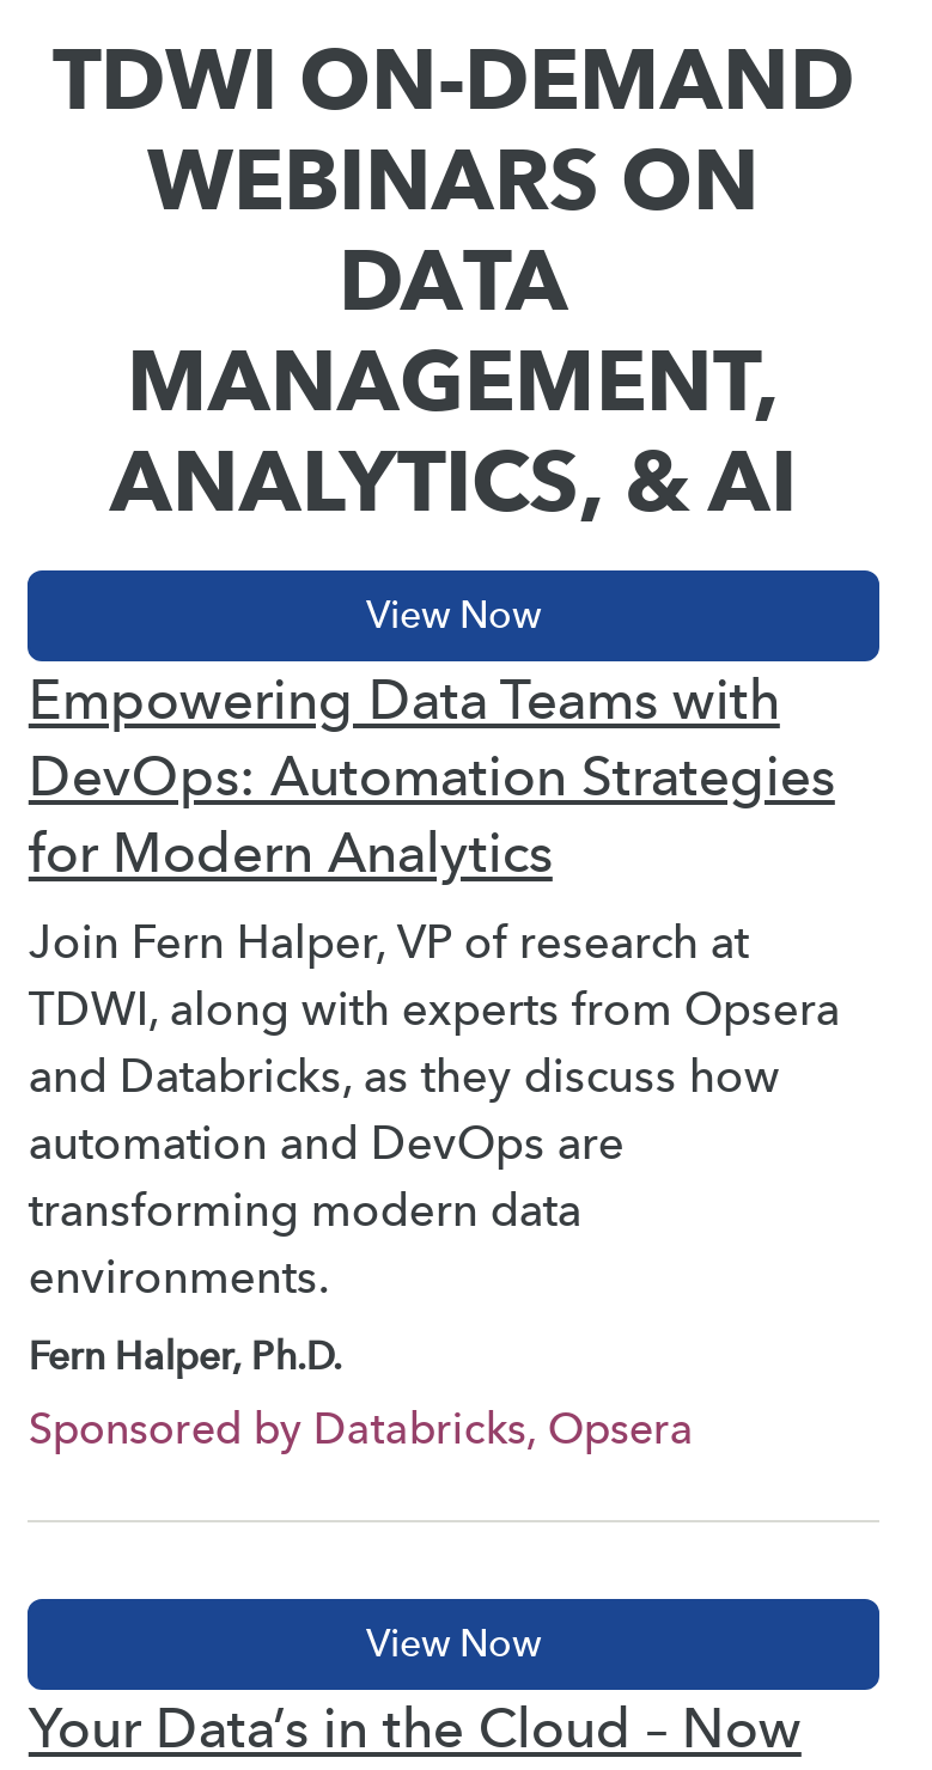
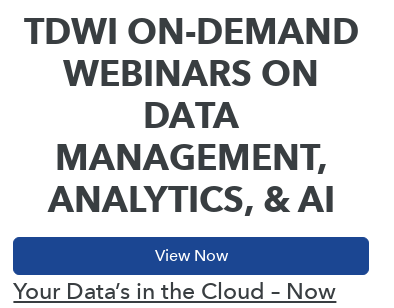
[28,665,840,1455] Empowering Data Teams with | DevOps: Automation Strategies | for Modern Analytics | Join Fern Halper, VP of research at | TDWI, along with experts from Opsera | and Databricks, as they discuss how | automation and DevOps are | transforming modern data | environments. | Fern Halper, Ph.D. | Sponsored by Databricks, Opsera -> none

